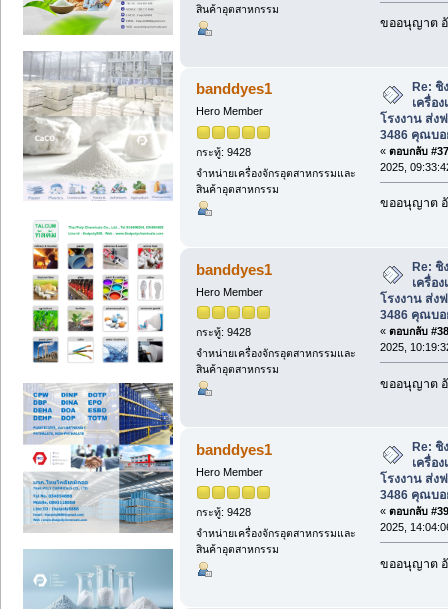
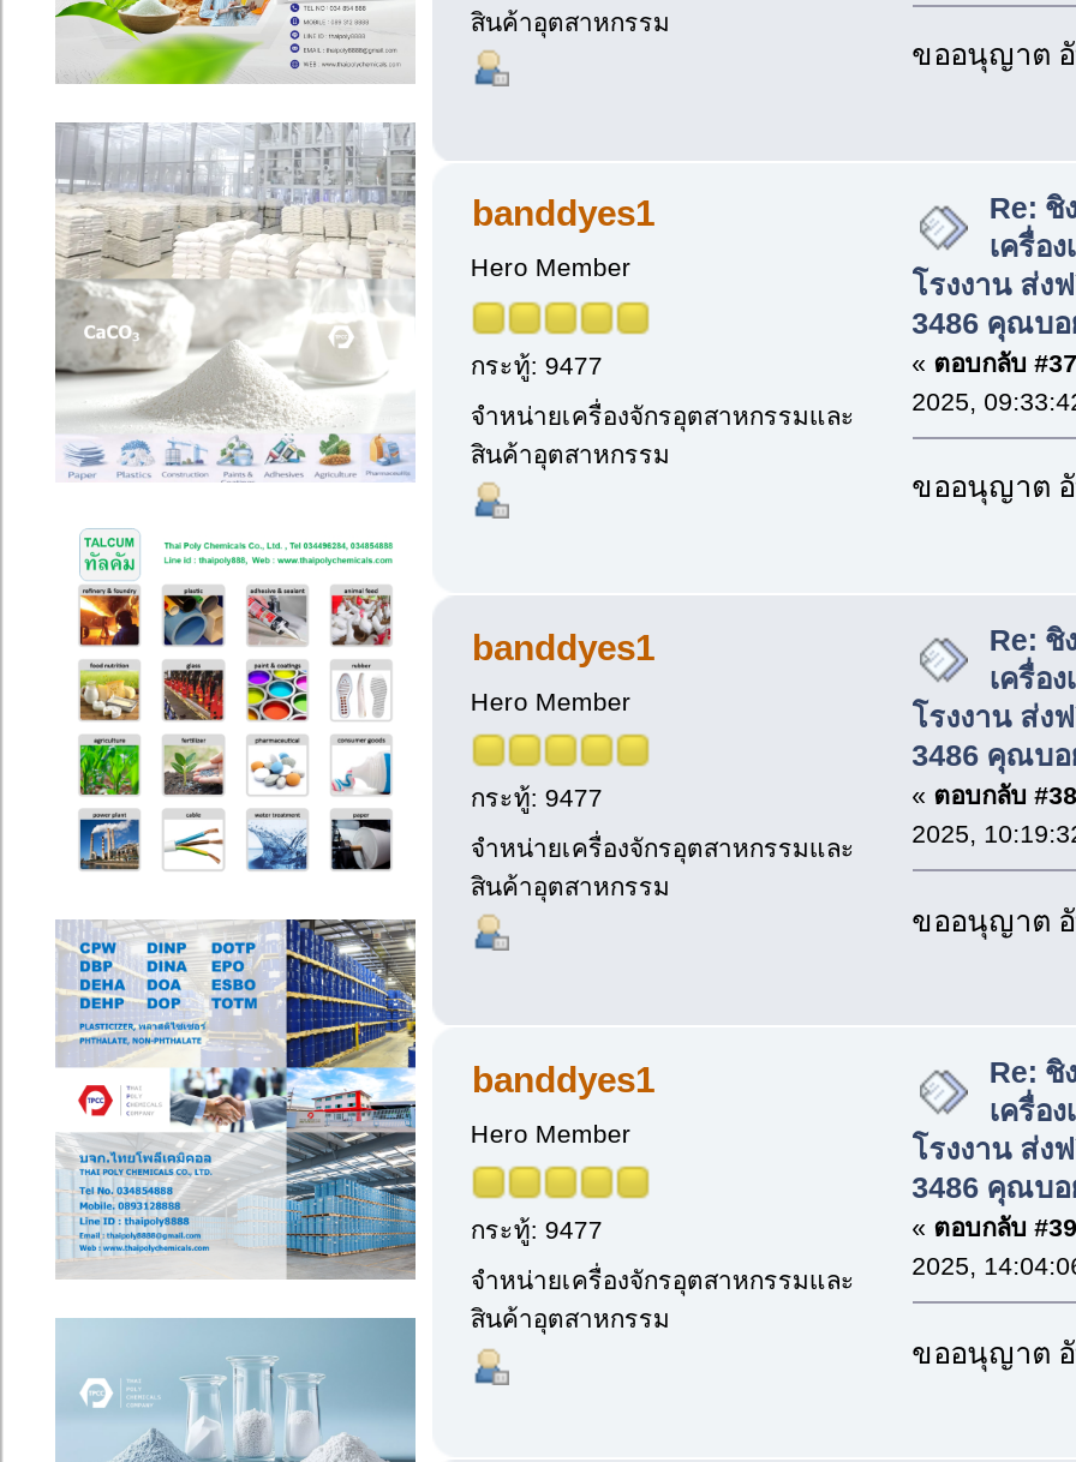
[196,146,251,158] กระทู้: 9428 -> [471,350,603,379] กระทู้: 9477
[196,326,251,338] กระทู้: 9428 -> [471,782,603,811] กระทู้: 9477
[196,506,251,518] กระทู้: 9428 -> [471,1215,603,1244] กระทู้: 9477

